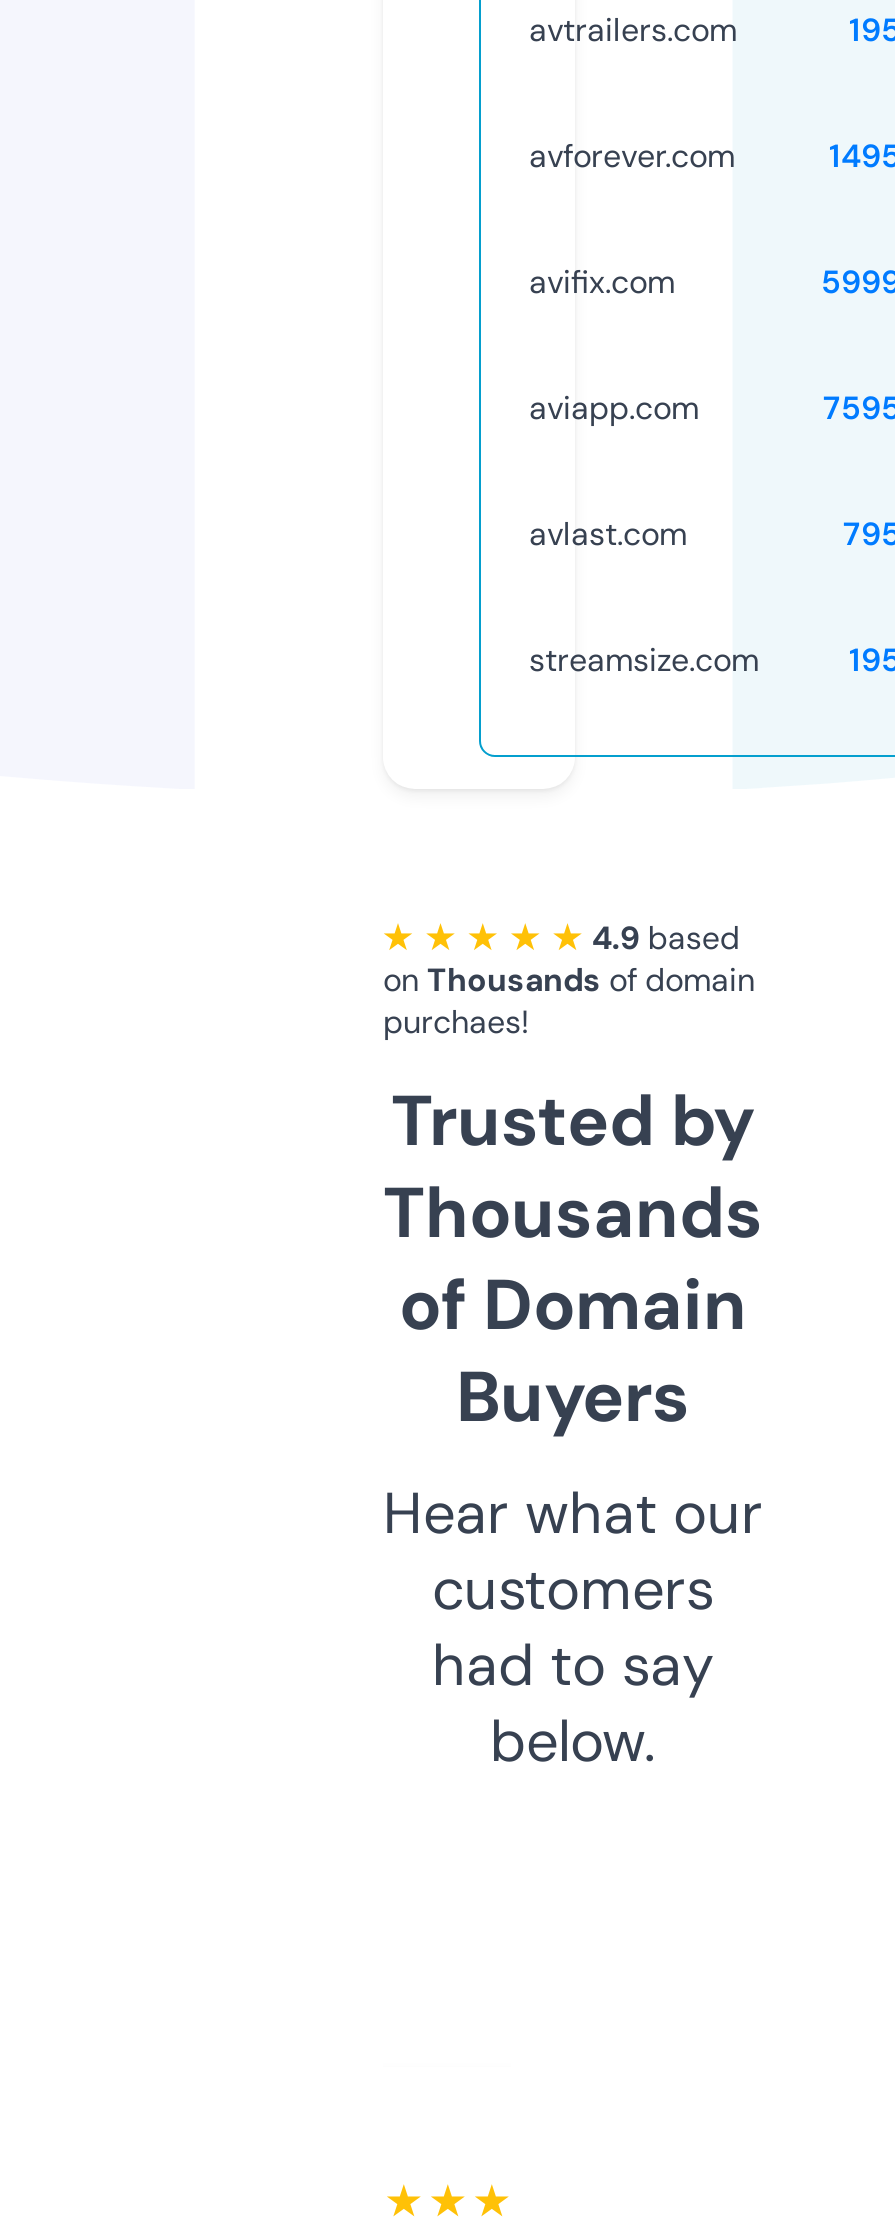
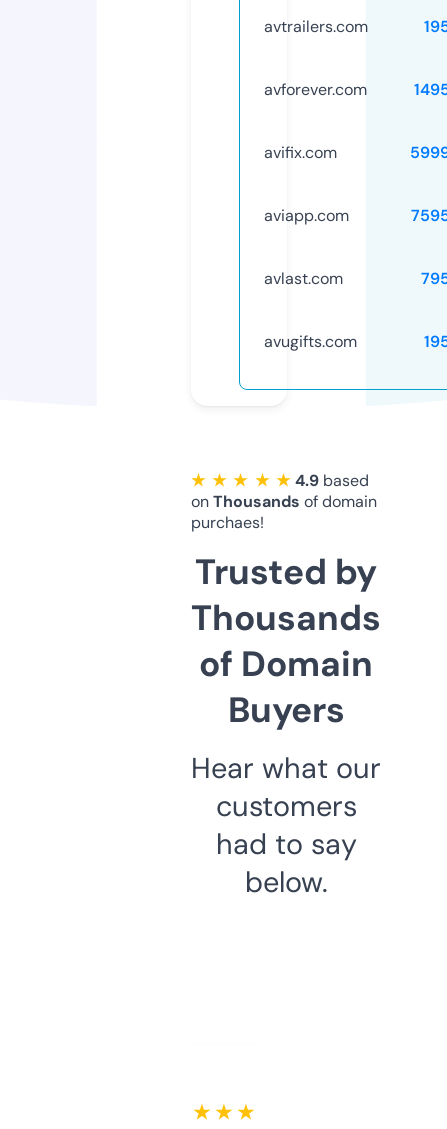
[529,639,759,681] streamsize.com -> [264,331,357,352] avugifts.com

